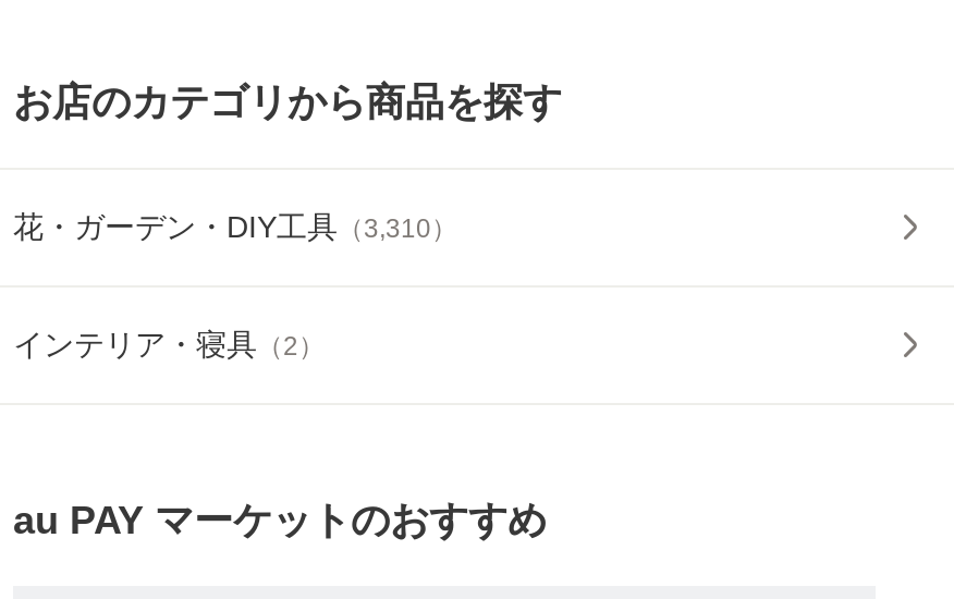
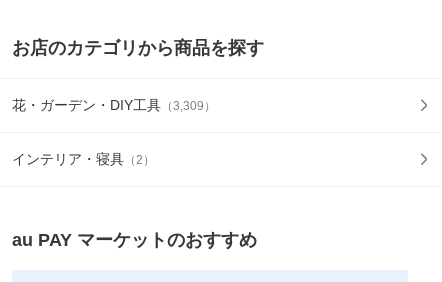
[13,208,457,243] 花・ガーデン・DIY工具（3,310） -> [12,97,216,113] 花・ガーデン・DIY工具（3,309）

